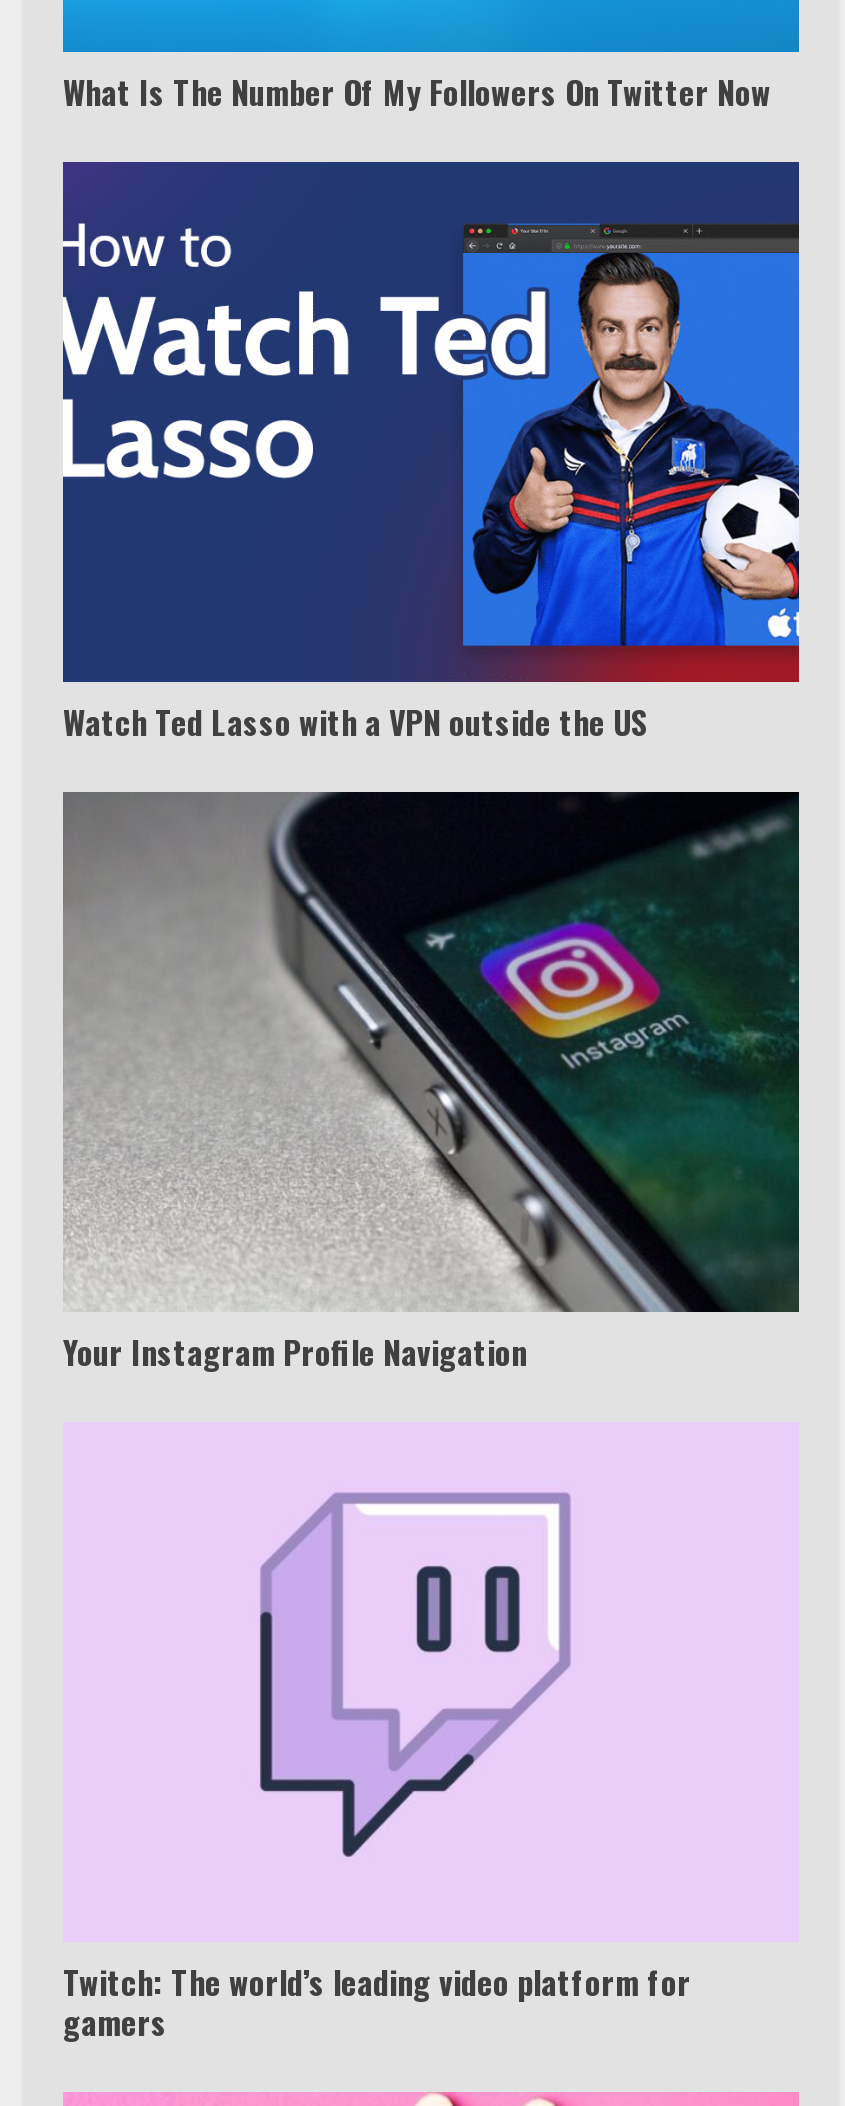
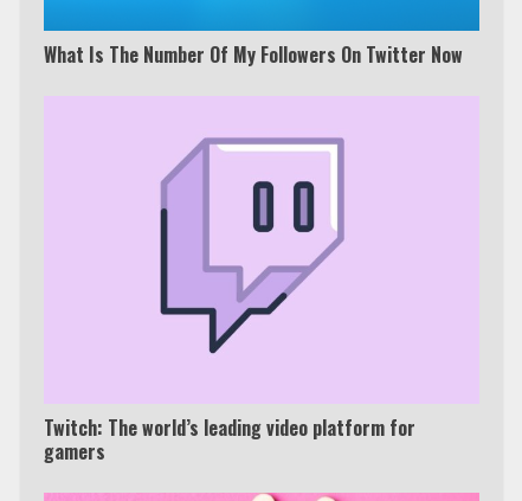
[61,160,801,745] [image] | Watch Ted Lasso with a VPN outside the US -> none
[61,790,801,1375] [image] | Your Instagram Profile Navigation -> none

